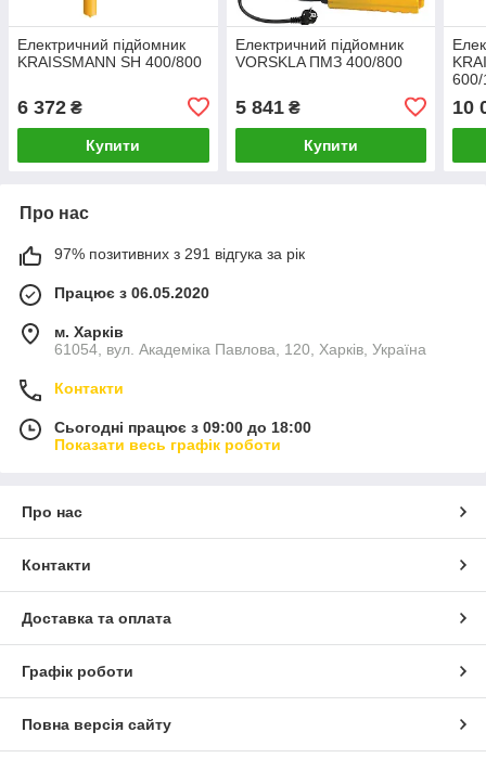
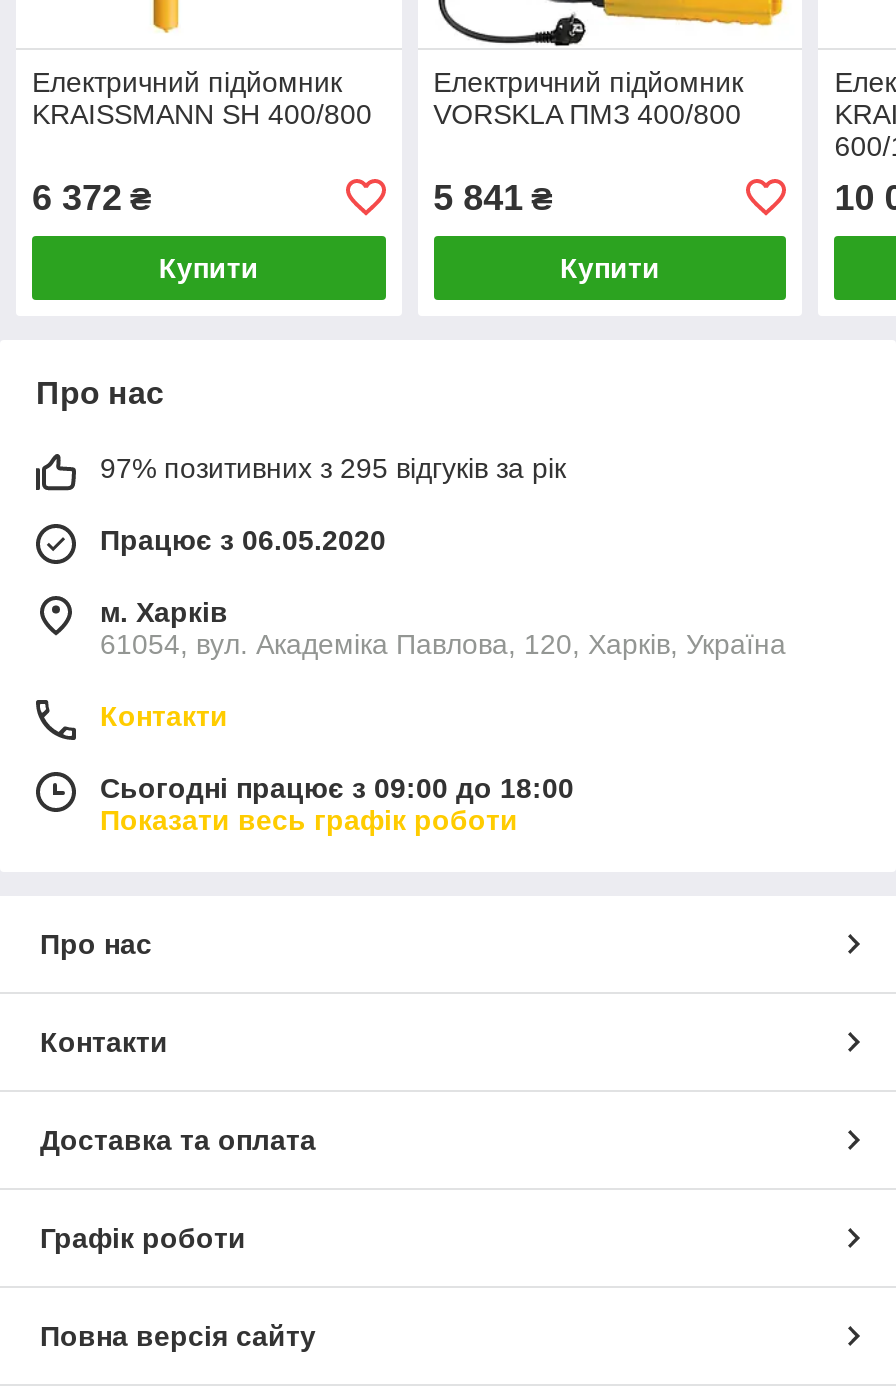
[54,245,305,262] 97% позитивних з 291 відгука за рік -> [100,452,566,484] 97% позитивних з 295 відгуків за рік

